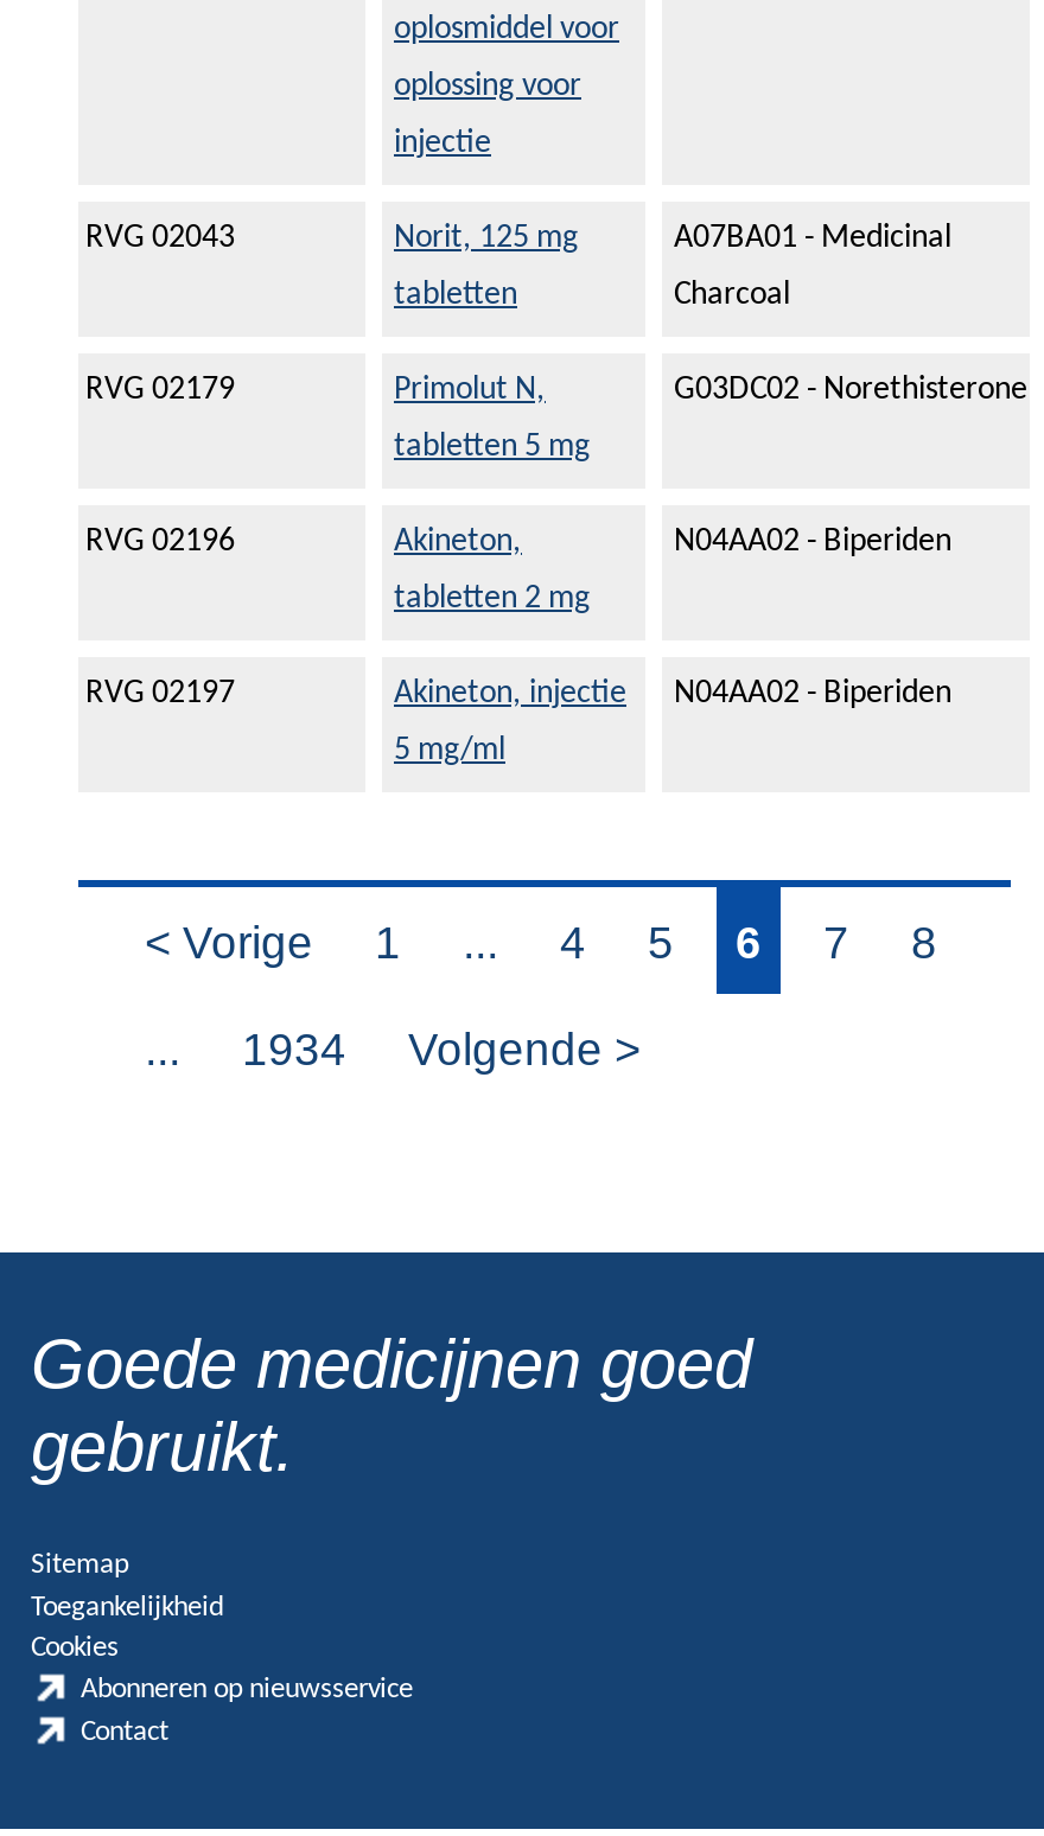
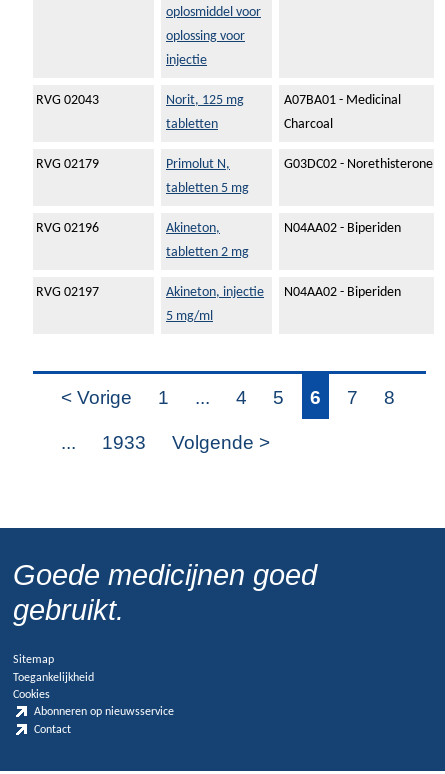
[242,1024,346,1074] 1934 -> [102,432,146,453] 1933

